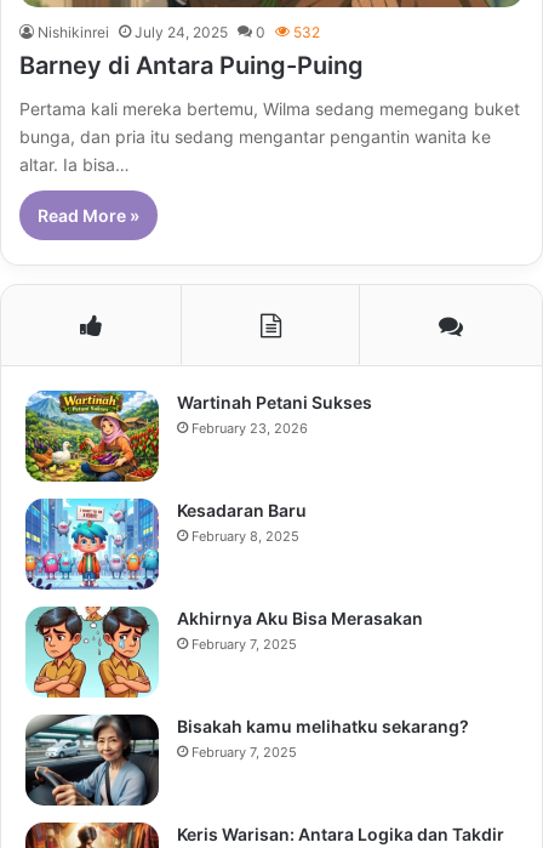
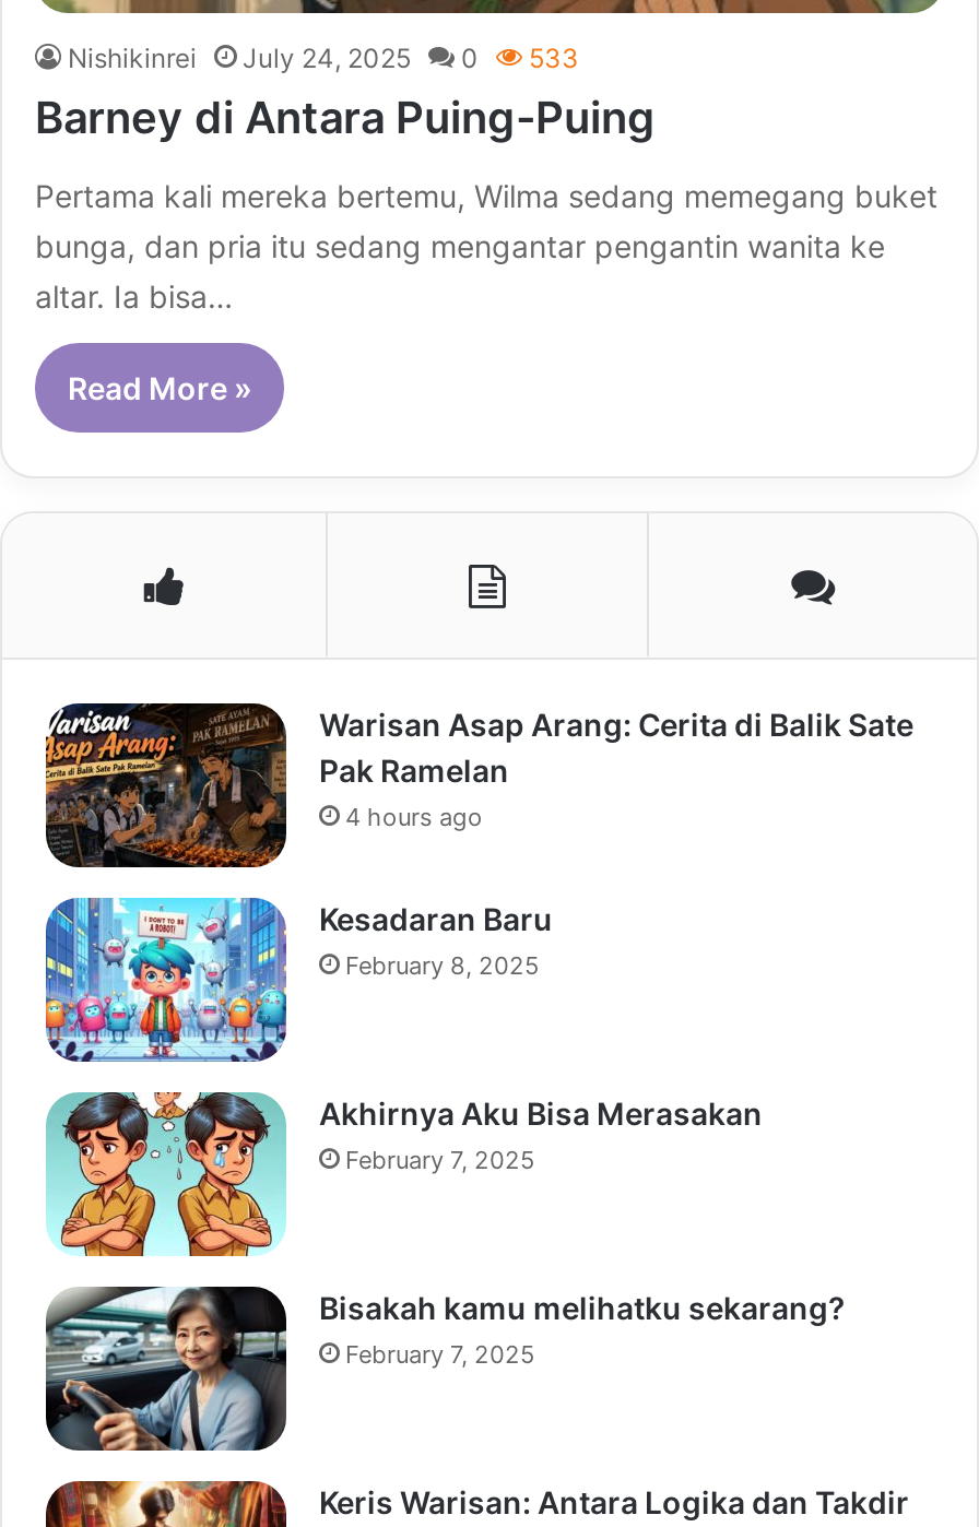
[38,23,320,41] Nishikinrei July 24, 2025 0 532 -> [68,41,579,74] Nishikinrei July 24, 2025 0 533
[24,389,372,483] [image] | Wartinah Petani Sukses | February 23, 2026 -> [44,701,913,869] [image] | Warisan Asap Arang: Cerita di Balik Sate | Pak Ramelan | 4 hours ago

